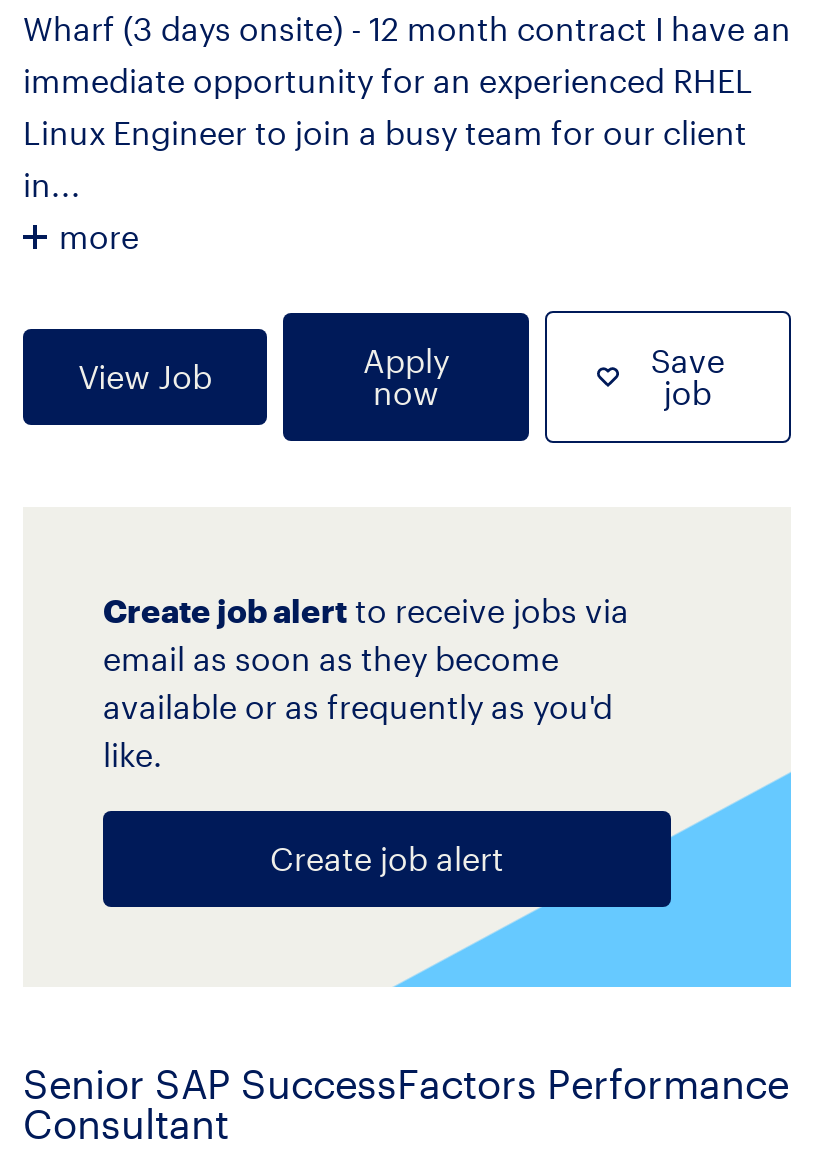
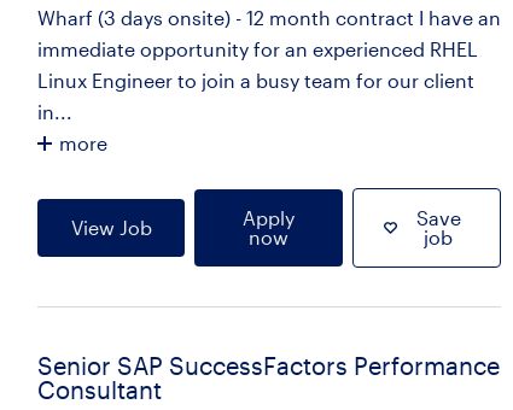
[101,591,793,989] [image] | Create job alert to receive jobs via | email as soon as they become | available or as frequently as you'd | like. | Create job alert -> none

